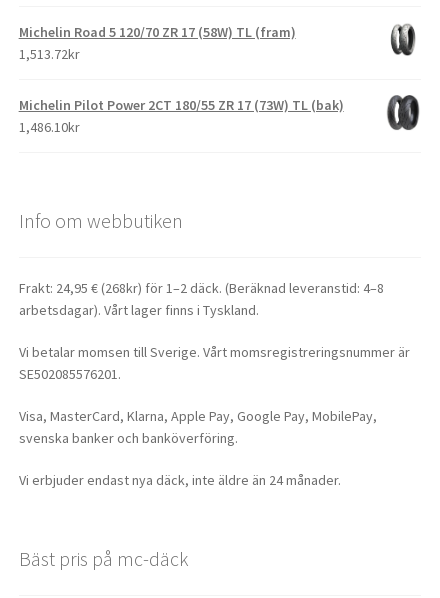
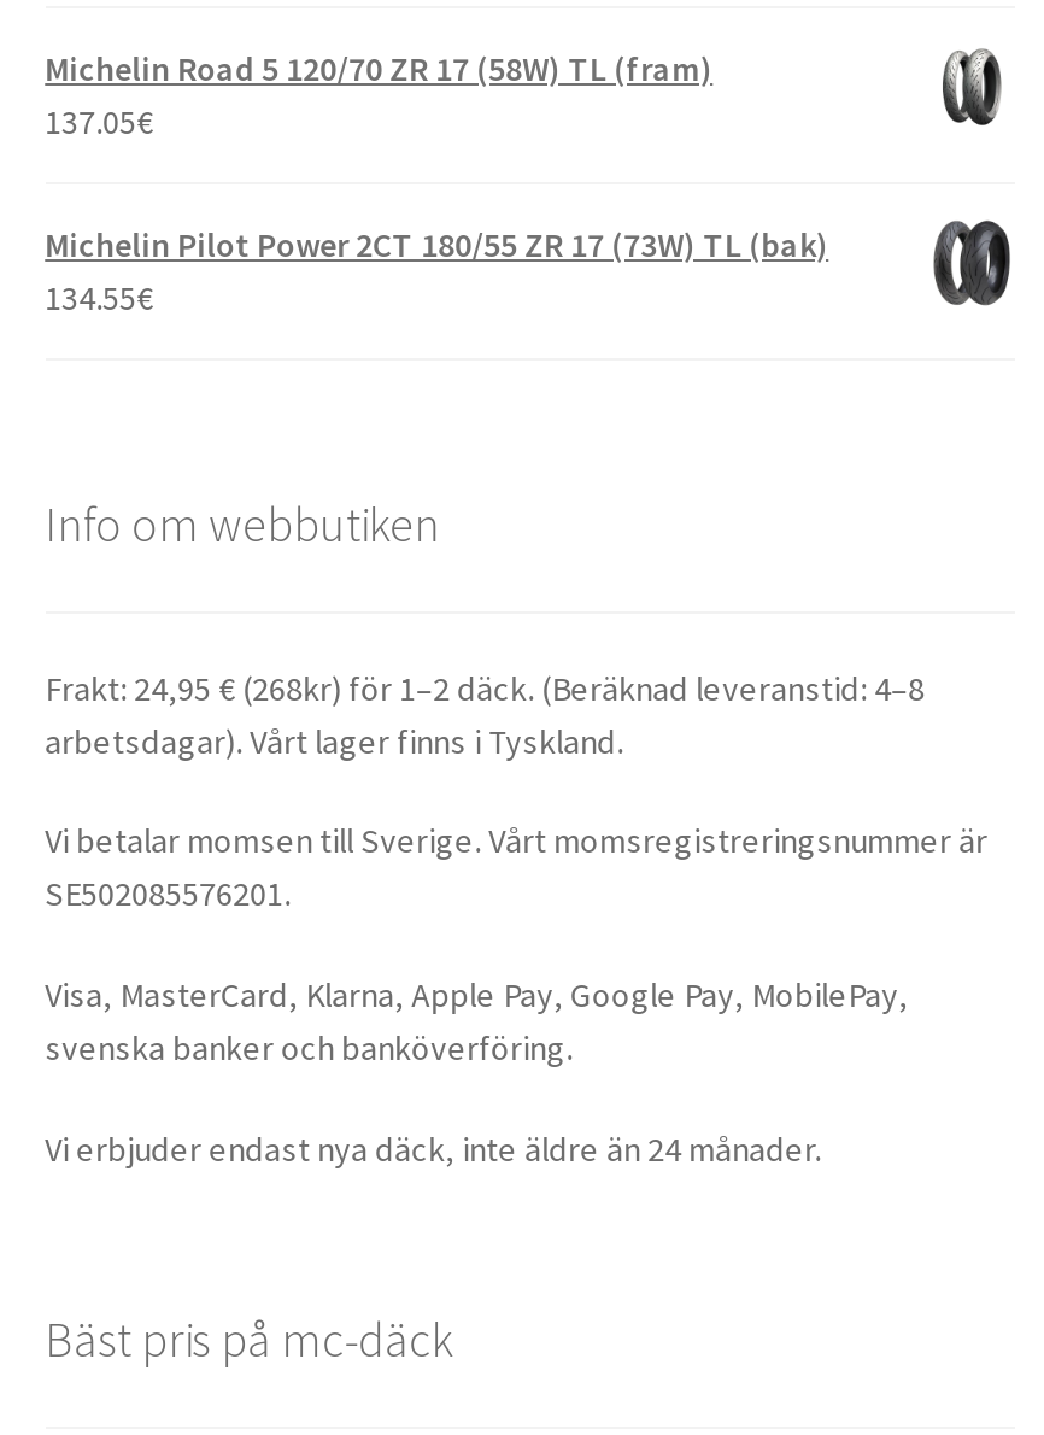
[19,45,80,63] 1,513.72kr -> [45,100,153,143] 137.05€
[19,118,80,136] 1,486.10kr -> [45,276,153,319] 134.55€

